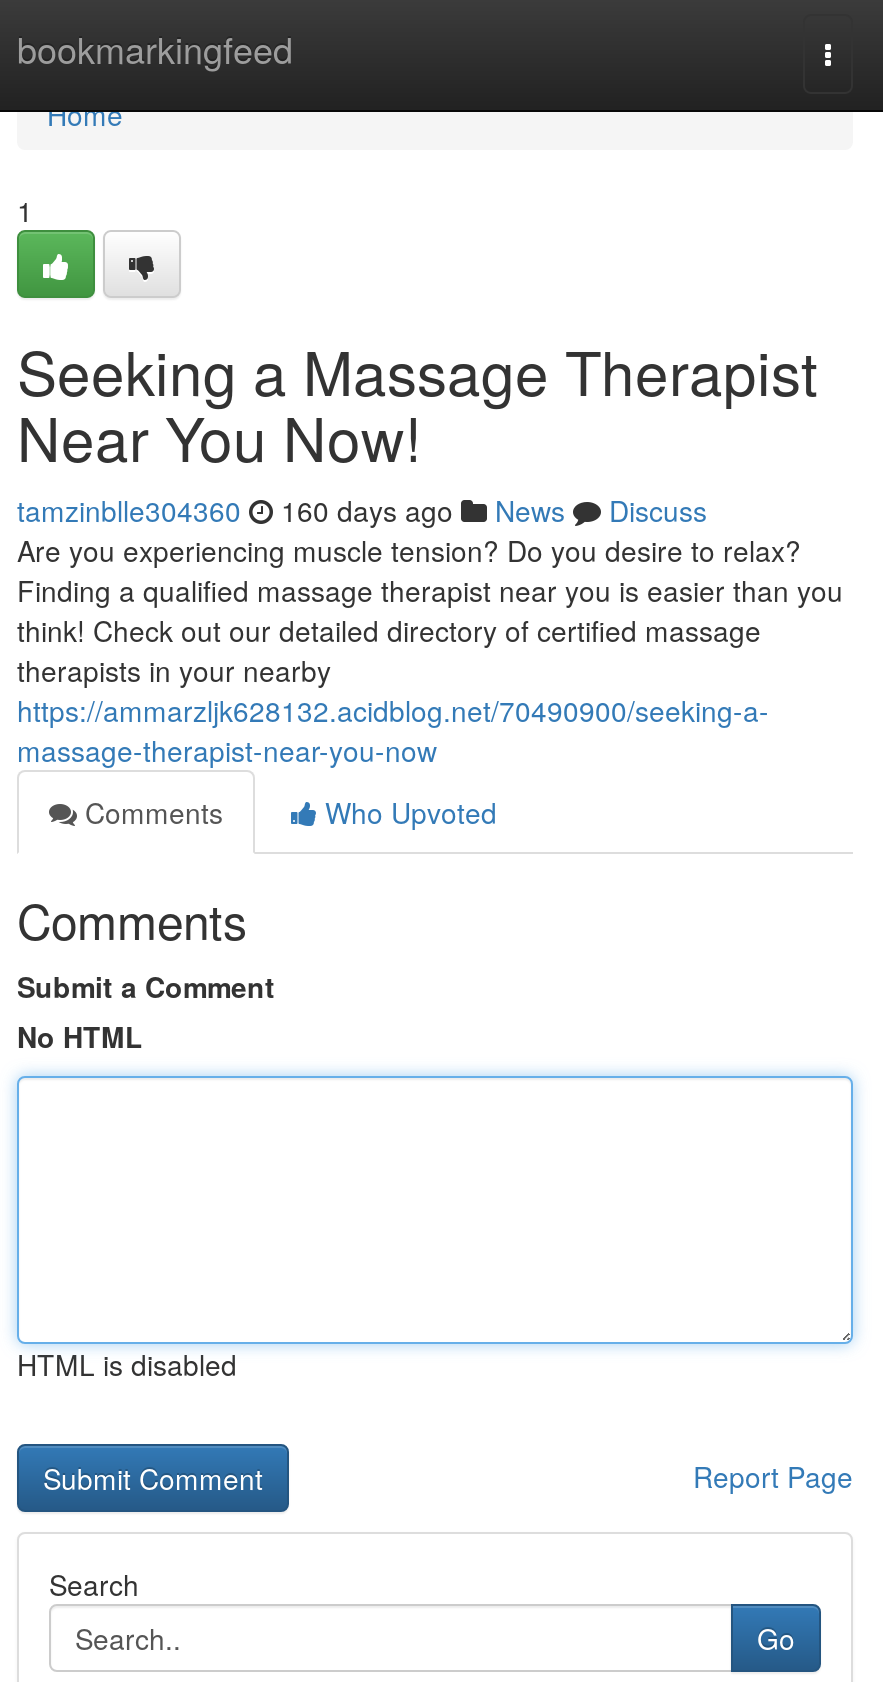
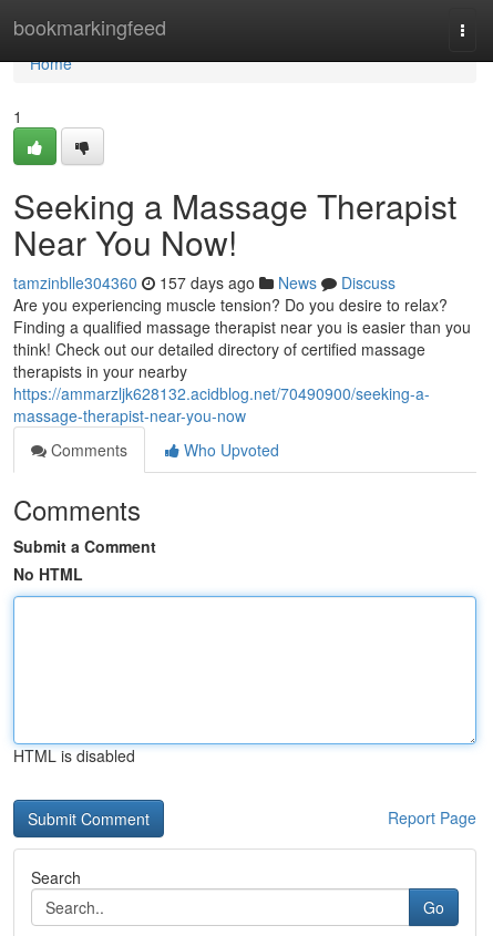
[17,490,707,530] tamzinblle304360 160 days ago News Discuss -> [13,271,396,294] tamzinblle304360 157 days ago News Discuss

